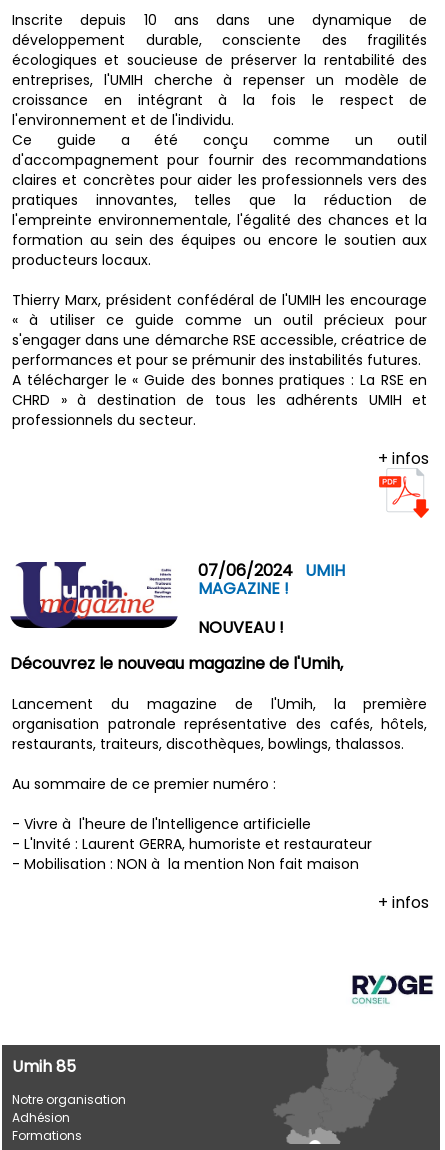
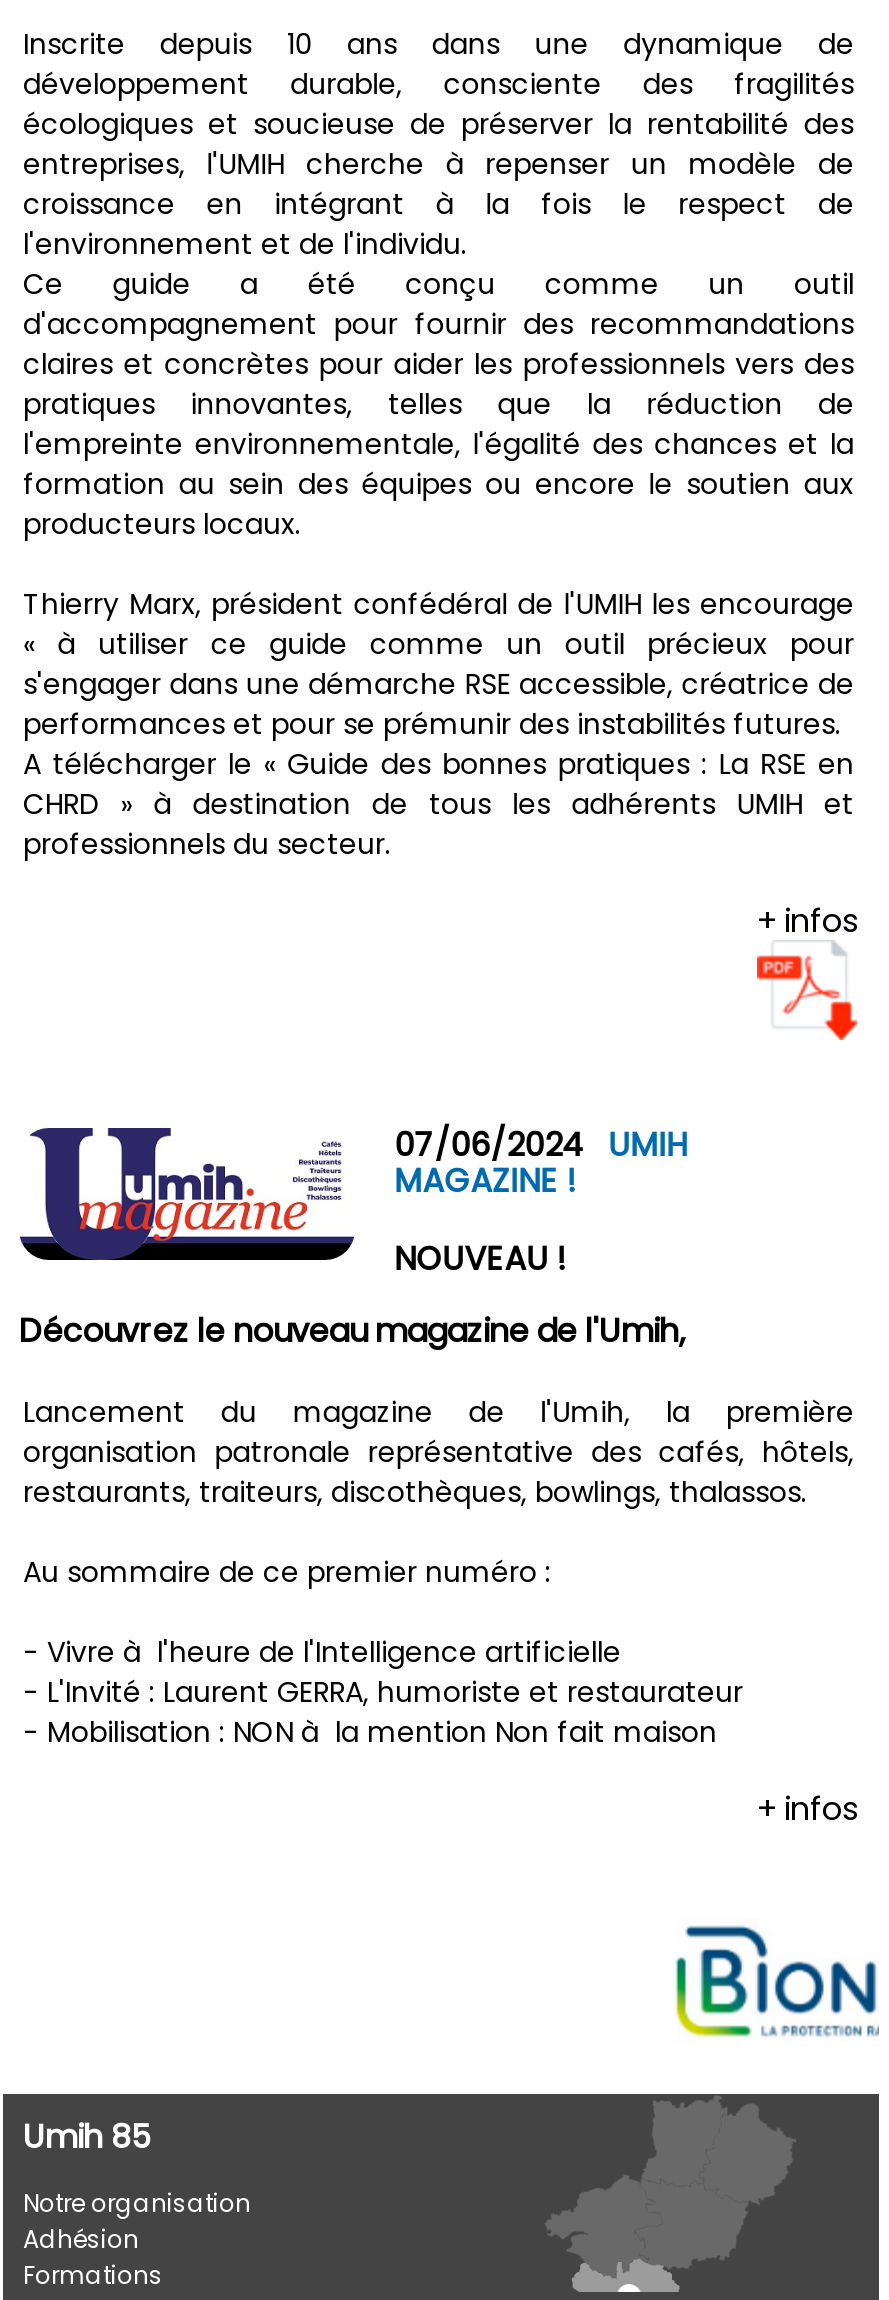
[339,961,440,1016] [image] -> [675,1924,881,2038] [image]

